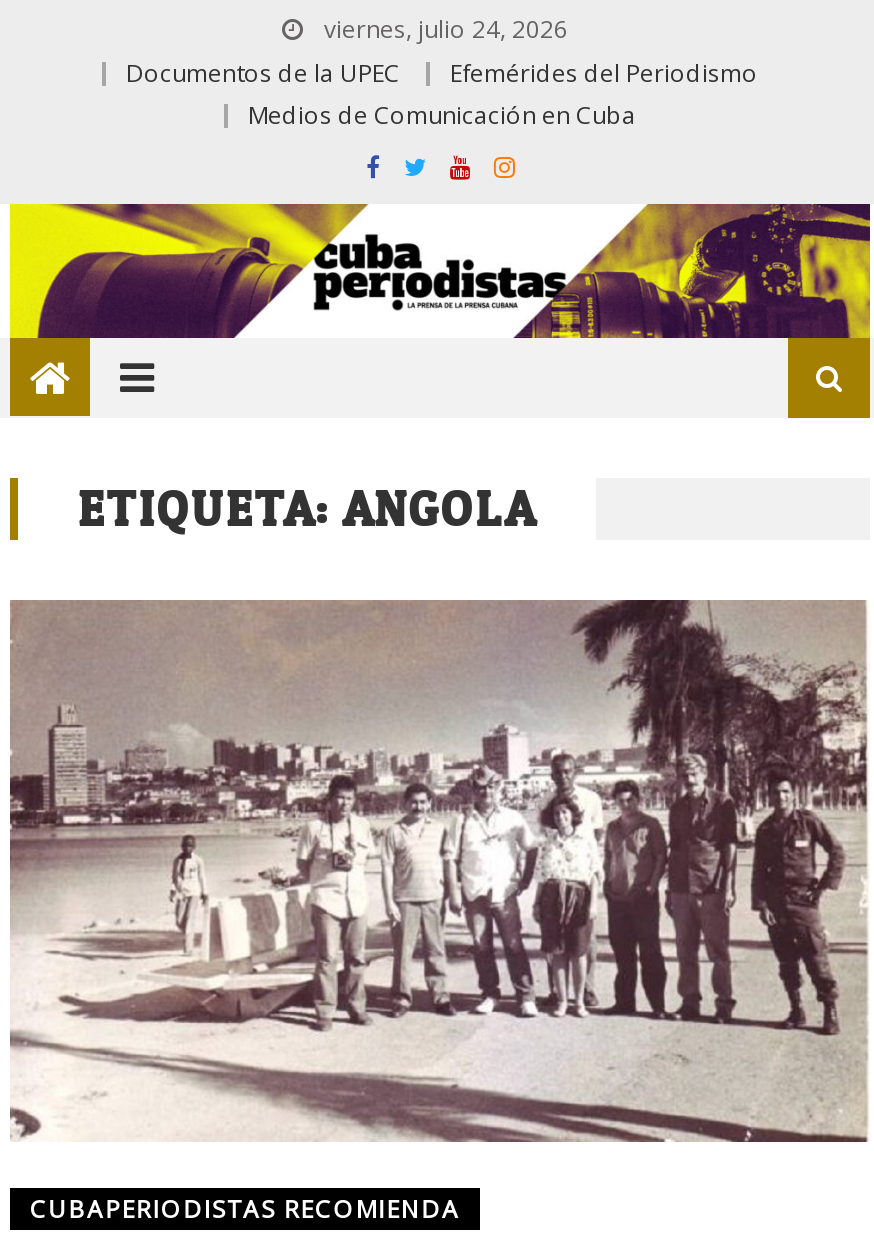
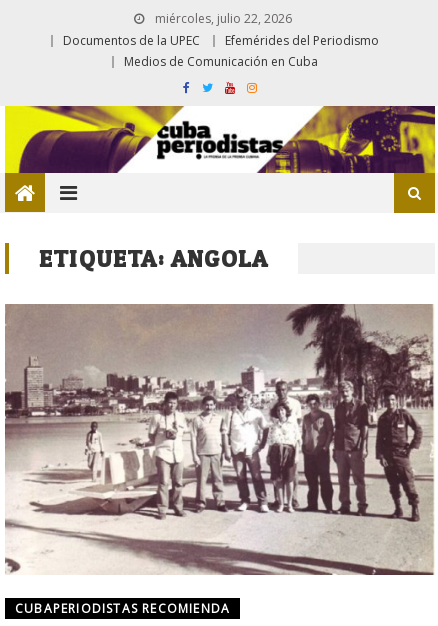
[318,12,568,46] viernes, julio 24, 2026 -> [151,10,291,27] miércoles, julio 22, 2026

